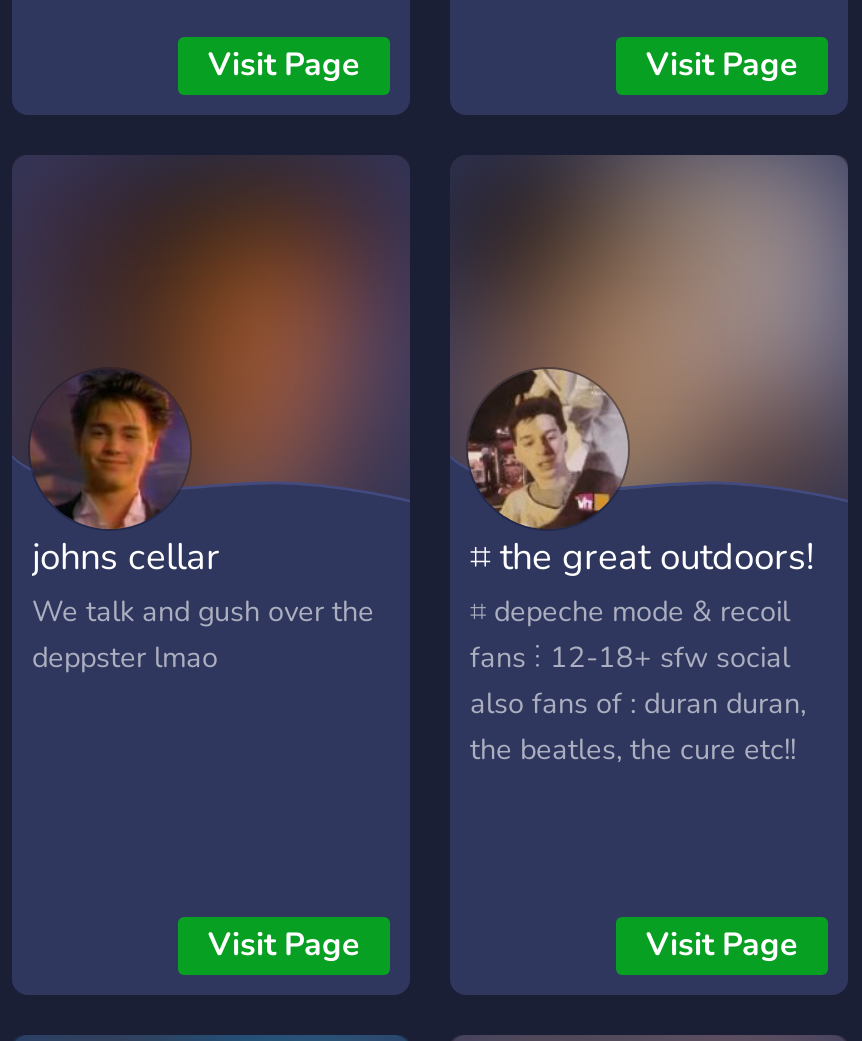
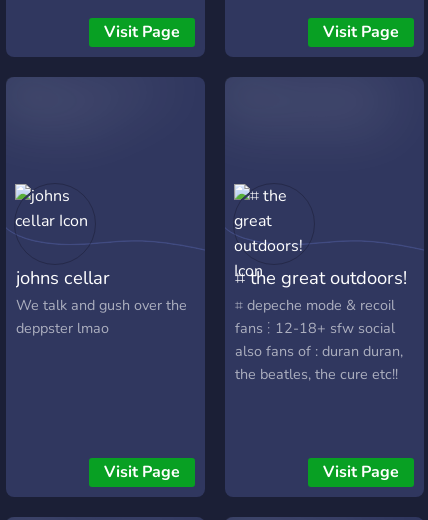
[18,157,406,527] [image] -> none
[452,155,848,527] [image] -> none

